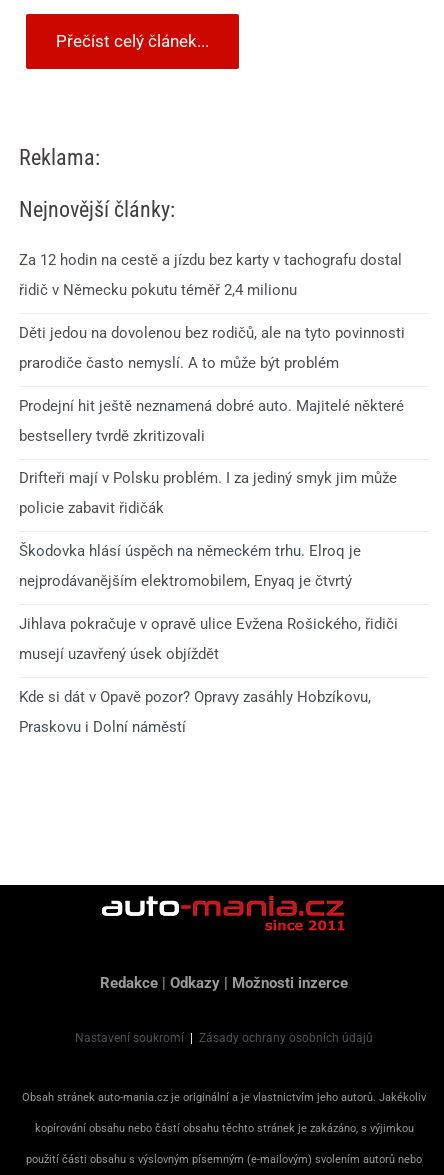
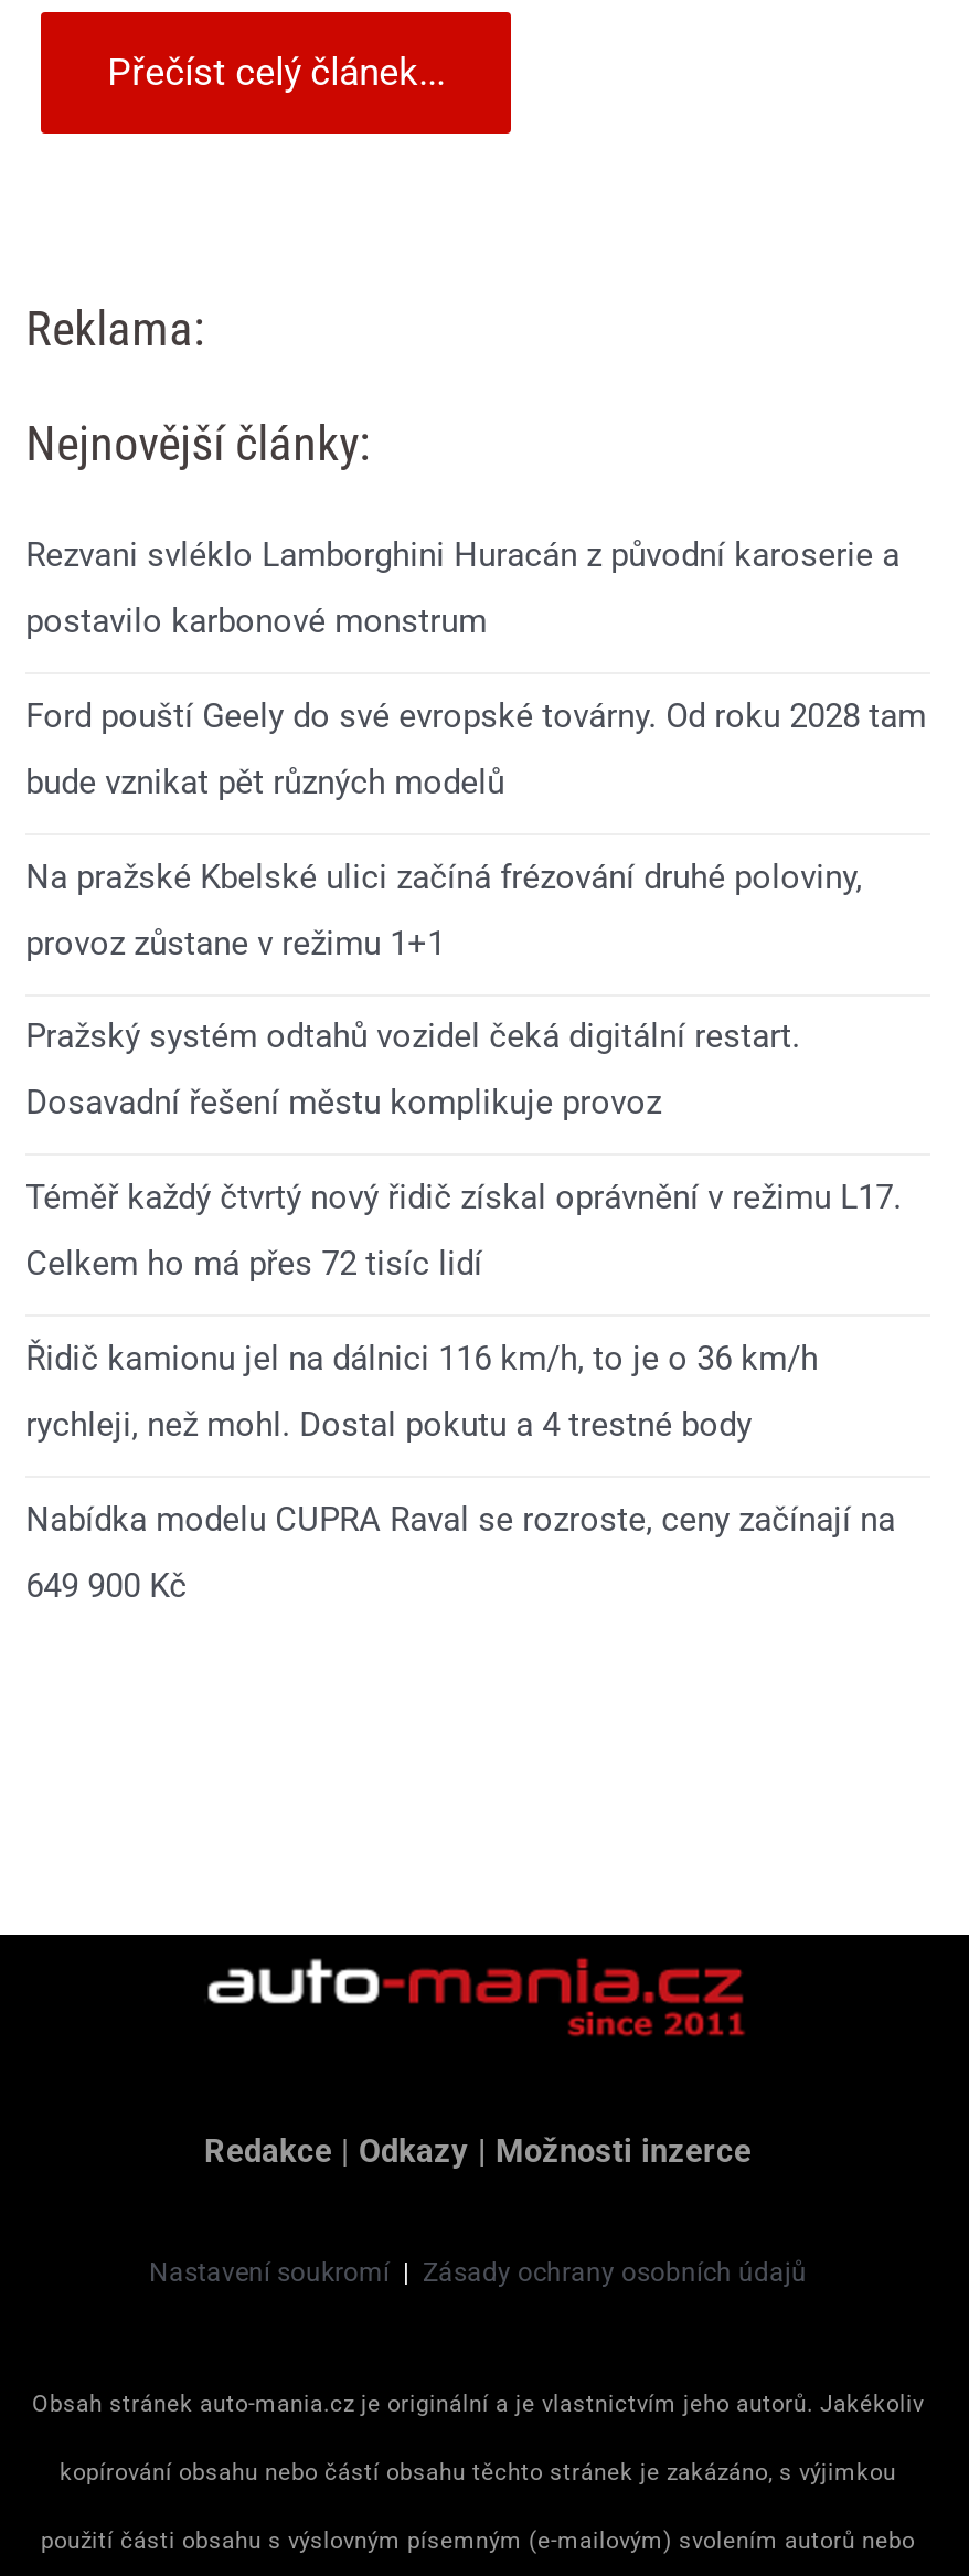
[19,251,402,269] Za 12 hodin na cestě a jízdu bez karty v tachografu dostal -> [26,536,900,575] Rezvani svléklo Lamborghini Huracán z původní karoserie a
[19,281,297,299] řidič v Německu pokutu téměř 2,4 milionu -> [26,602,487,641] postavilo karbonové monstrum
[19,324,405,342] Děti jedou na dovolenou bez rodičů, ale na tyto povinnosti -> [26,696,926,736] Ford pouští Geely do své evropské továrny. Od roku 2028 tam
[19,354,339,372] prarodiče často nemyslí. A to může být problém -> [26,762,505,802] bude vznikat pět různých modelů
[19,397,404,415] Prodejní hit ještě neznamená dobré auto. Majitelé některé -> [26,857,862,896] Na pražské Kbelské ulici začíná frézování druhé poloviny,
[19,427,205,445] bestsellery tvrdě zkritizovali -> [26,923,445,963] provoz zůstane v režimu 1+1
[19,469,397,487] Drifteři mají v Polsku problém. I za jediný smyk jim může -> [26,1017,801,1057] Pražský systém odtahů vozidel čeká digitální restart.
[19,499,164,517] policie zabavit řidičák -> [26,1083,662,1123] Dosavadní řešení městu komplikuje provoz
[19,542,361,560] Škodovka hlásí úspěch na německém trhu. Elroq je -> [26,1178,902,1218] Téměř každý čtvrtý nový řidič získal oprávnění v režimu L17.
[19,572,352,590] nejprodávanějším elektromobilem, Enyaq je čtvrtý -> [26,1244,483,1284] Celkem ho má přes 72 tisíc lidí
[19,615,398,633] Jihlava pokračuje v opravě ulice Evžena Rošického, řidiči -> [26,1338,818,1378] Řidič kamionu jel na dálnici 116 km/h, to je o 36 km/h
[19,645,219,663] musejí uzavřený úsek objíždět -> [26,1405,752,1444] rychleji, než mohl. Dostal pokutu a 4 trestné body
[19,688,371,706] Kde si dát v Opavě pozor? Opravy zasáhly Hobzíkovu, -> [26,1499,895,1539] Nabídka modelu CUPRA Raval se rozroste, ceny začínají na
[19,718,186,736] Praskovu i Dolní náměstí -> [26,1565,187,1605] 649 900 Kč

